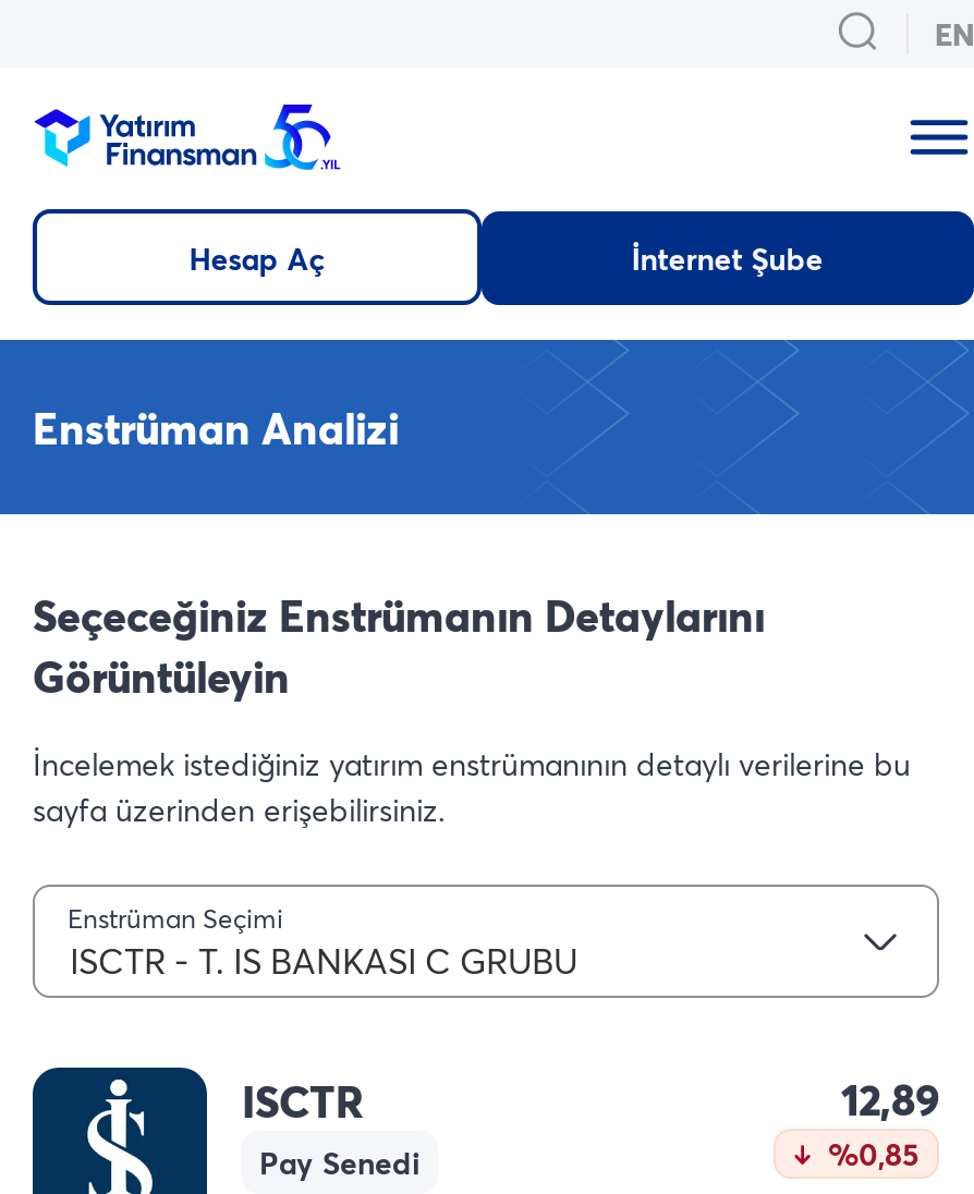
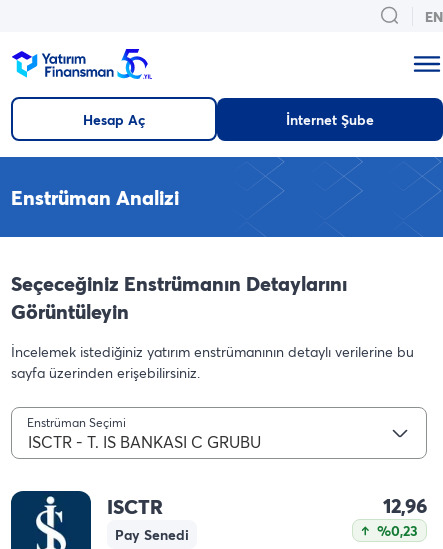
[841,1070,939,1126] 12,89 -> [383,492,427,518] 12,96
[828,1133,920,1174] %0,85 -> [377,521,418,540] %0,23

